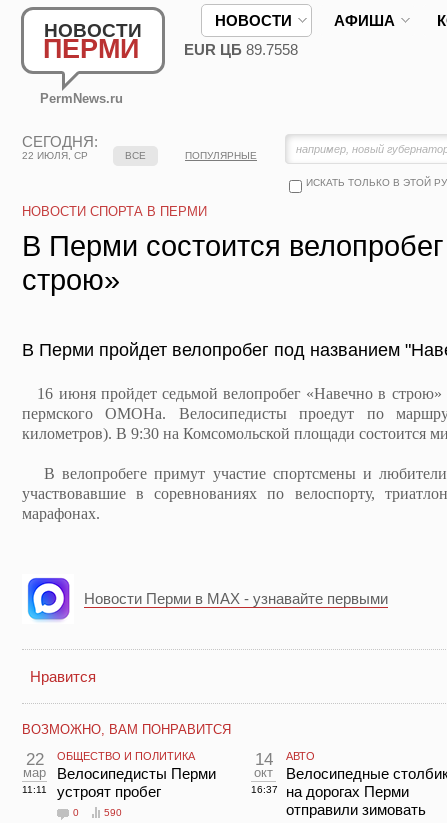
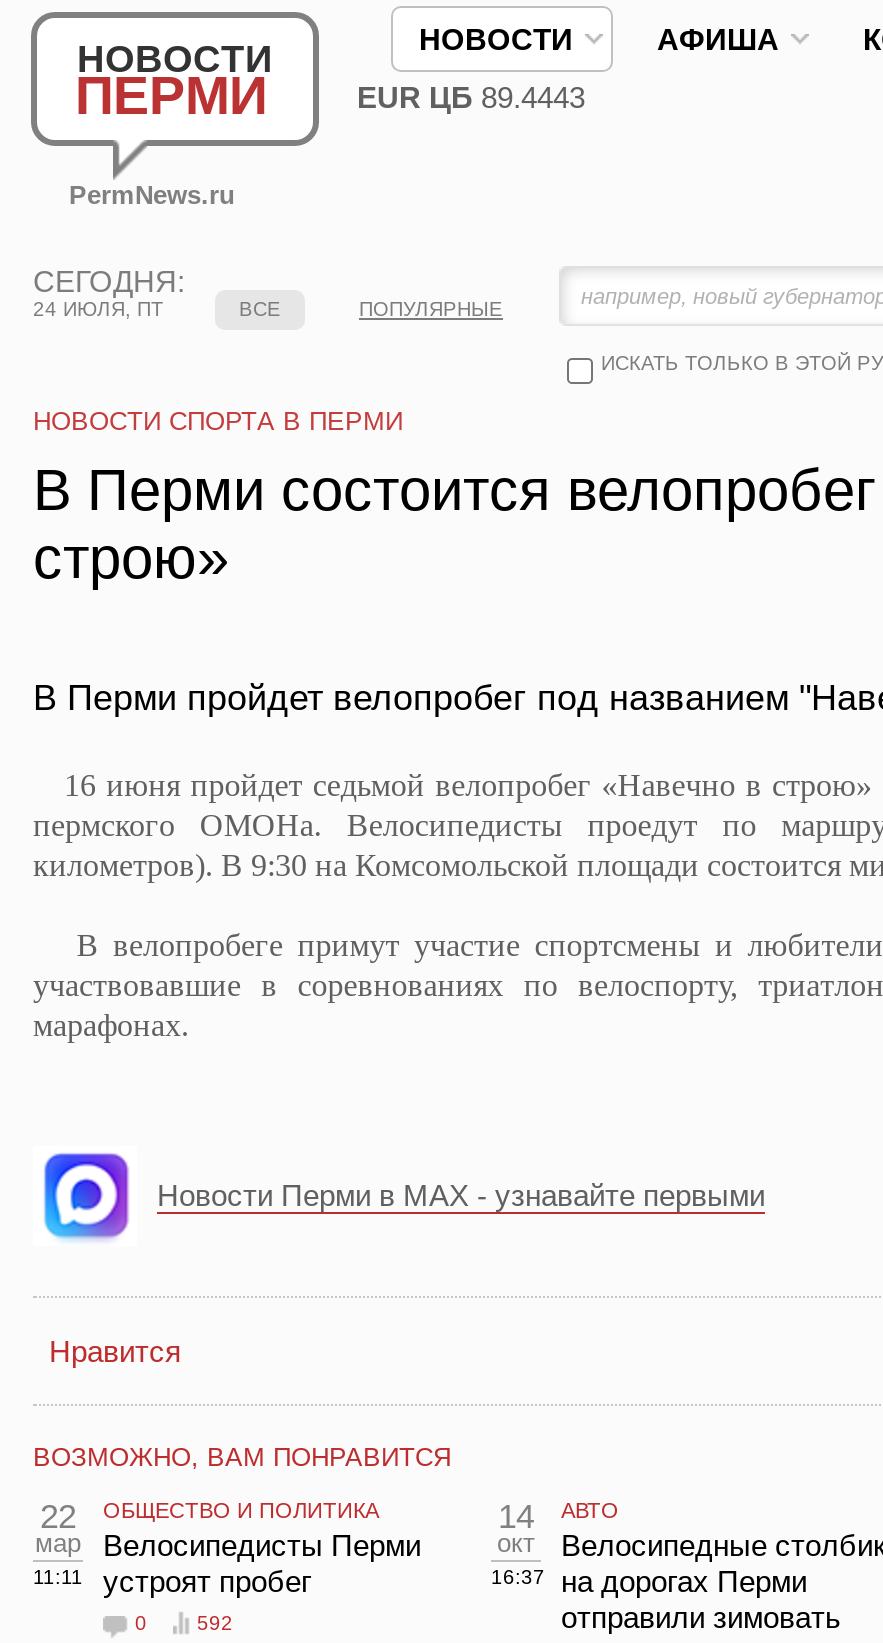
[184,41,298,58] EUR ЦБ 89.7558 -> [357,80,585,114] EUR ЦБ 89.4443
[22,150,88,161] 22 ИЮЛЯ, СР -> [33,298,163,320] 24 ИЮЛЯ, ПТ
[104,807,122,818] 590 -> [197,1612,233,1634] 592

